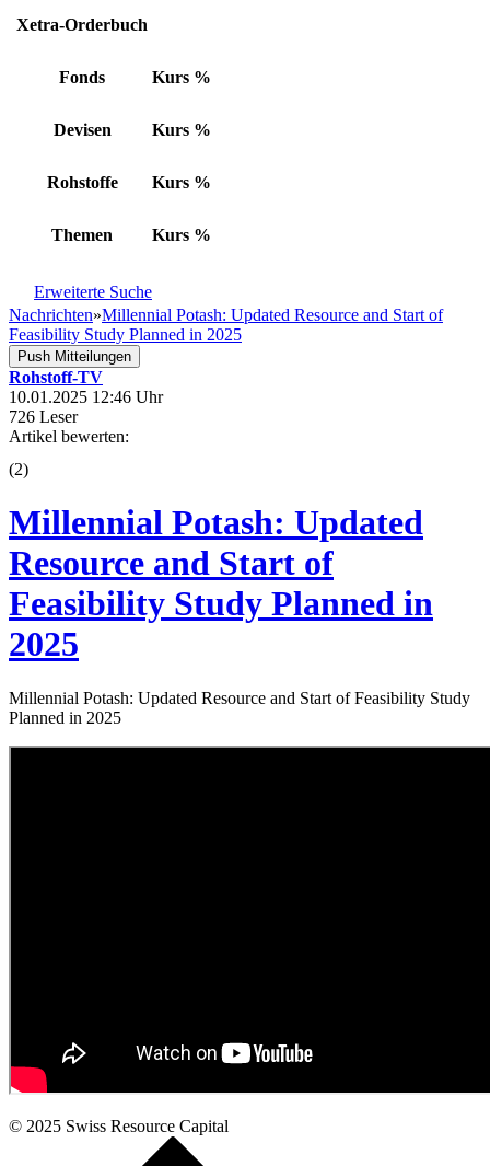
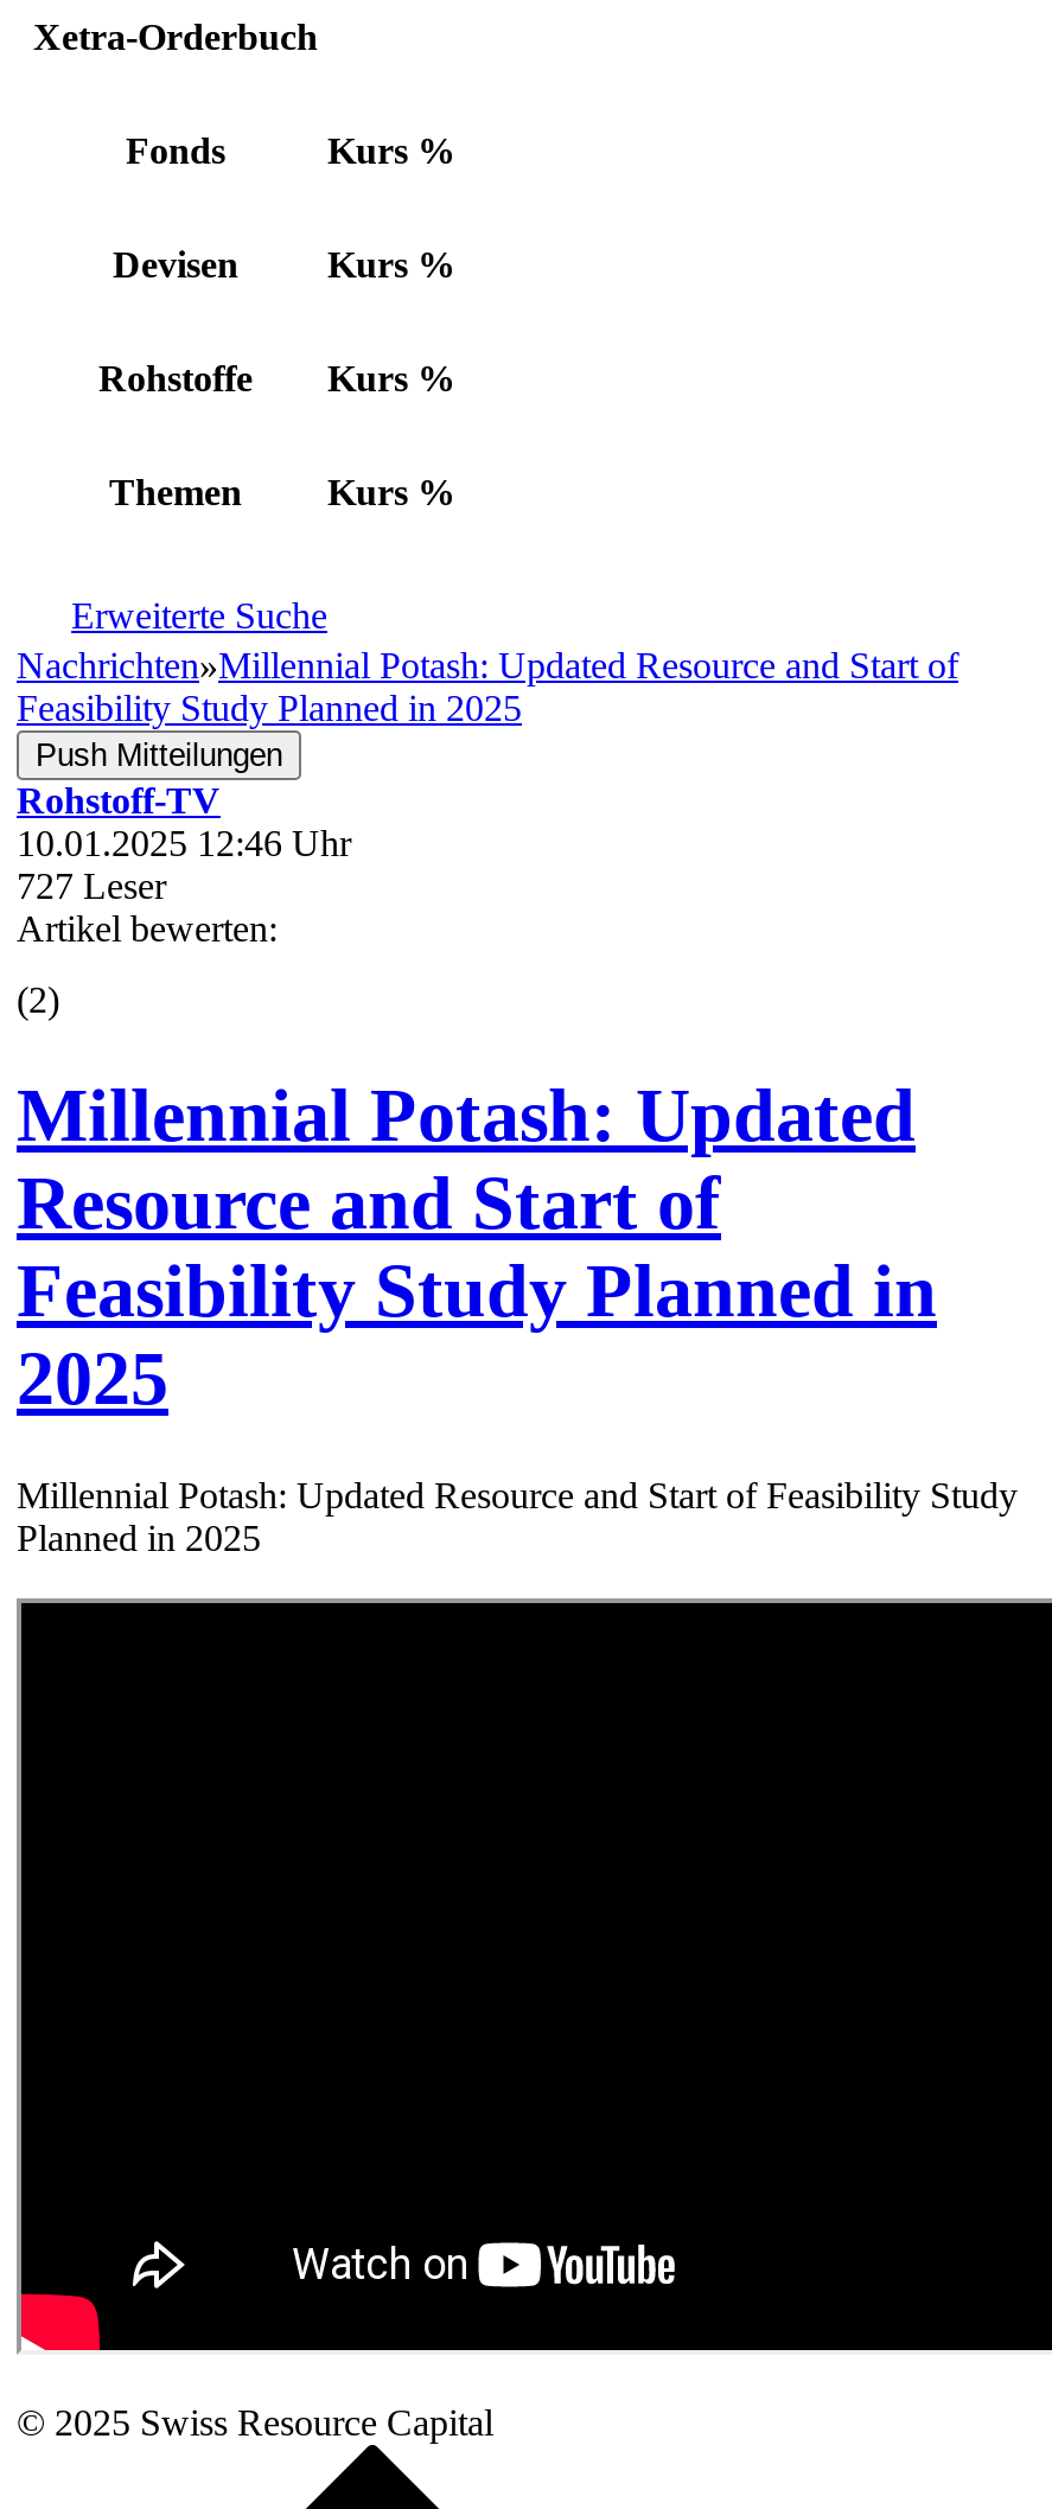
[9,407,78,426] 726 Leser -> [17,866,166,906] 727 Leser

